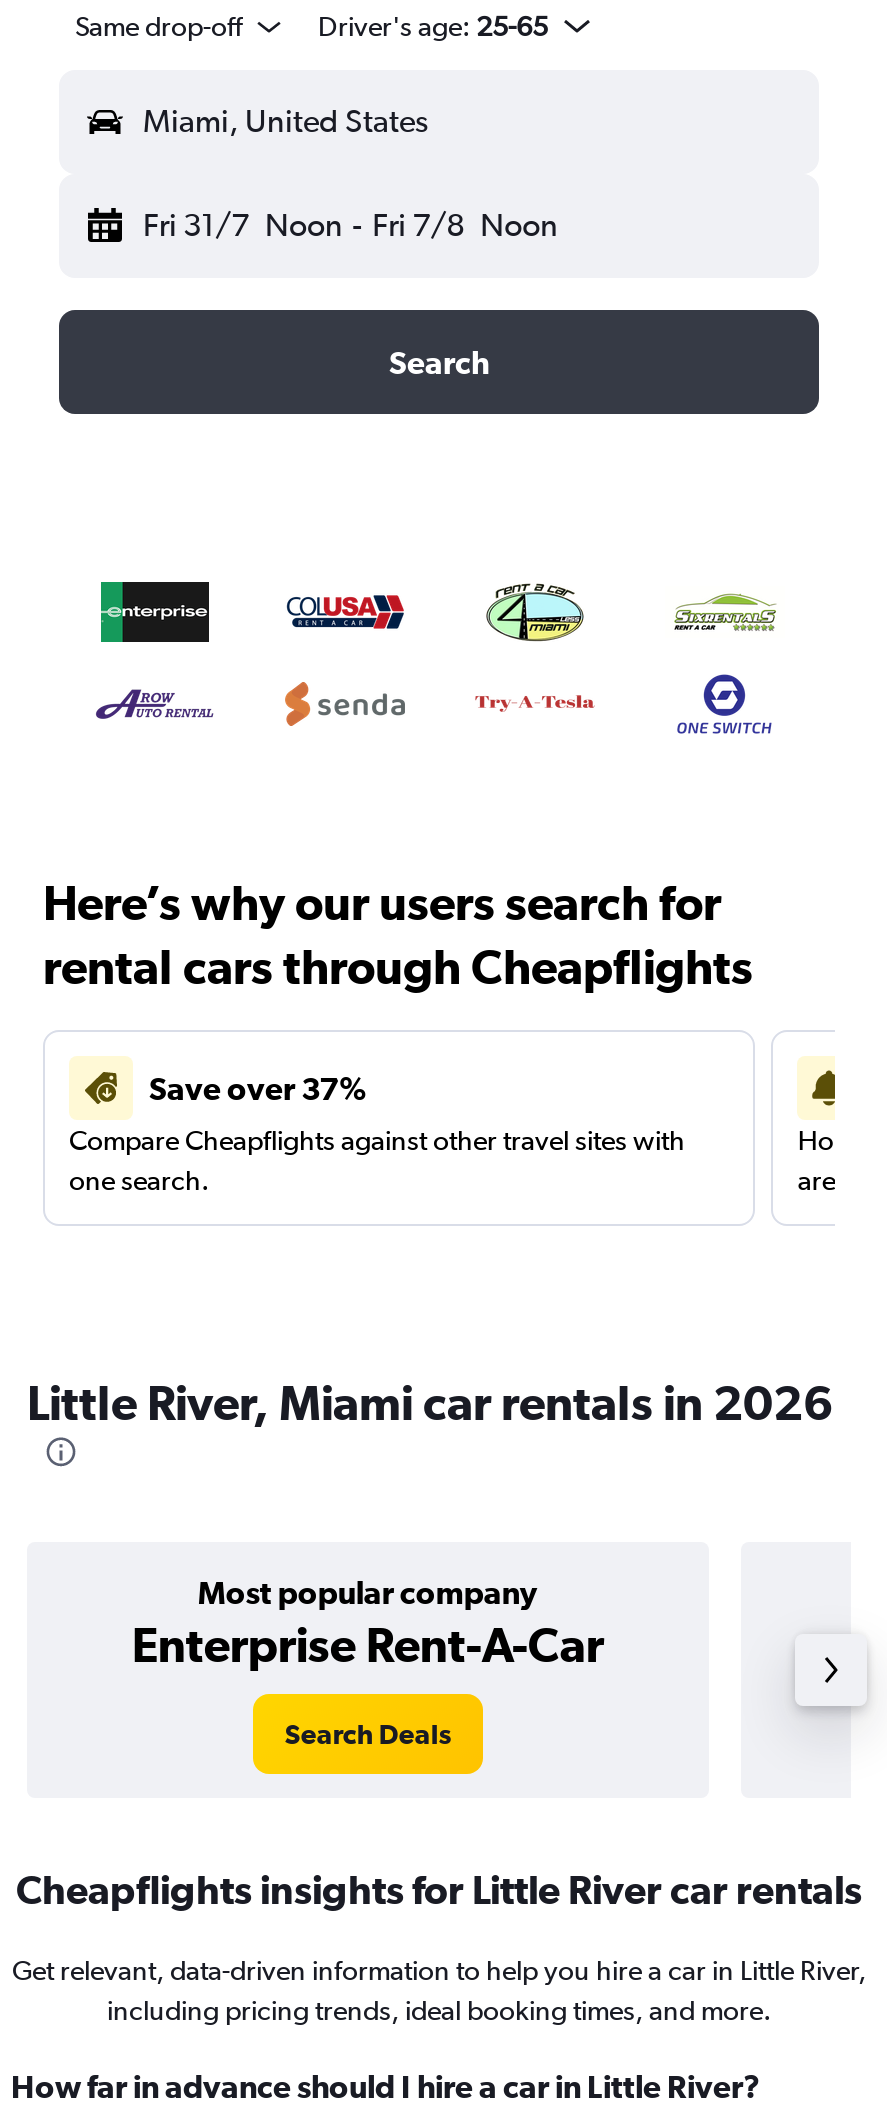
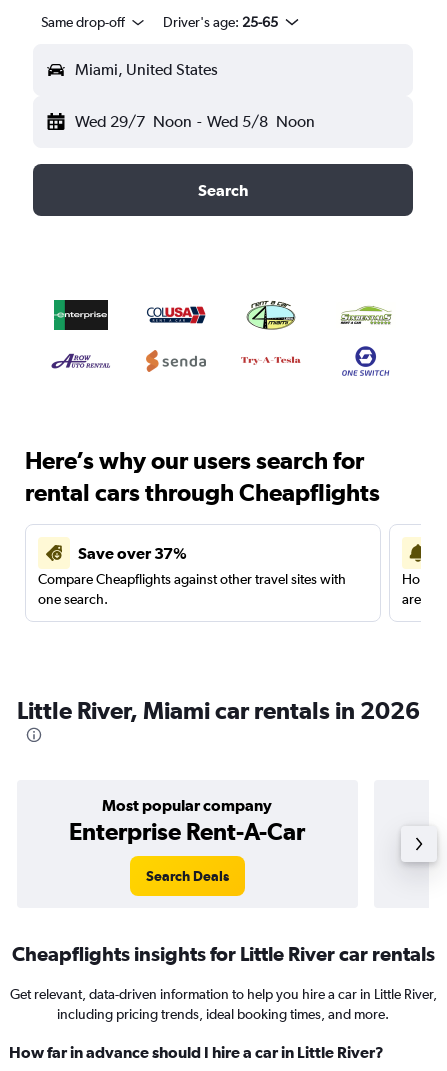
[143,206,558,244] Fri 31/7 Noon - Fri 7/8 Noon -> [75,112,315,131] Wed 29/7 Noon - Wed 5/8 Noon

